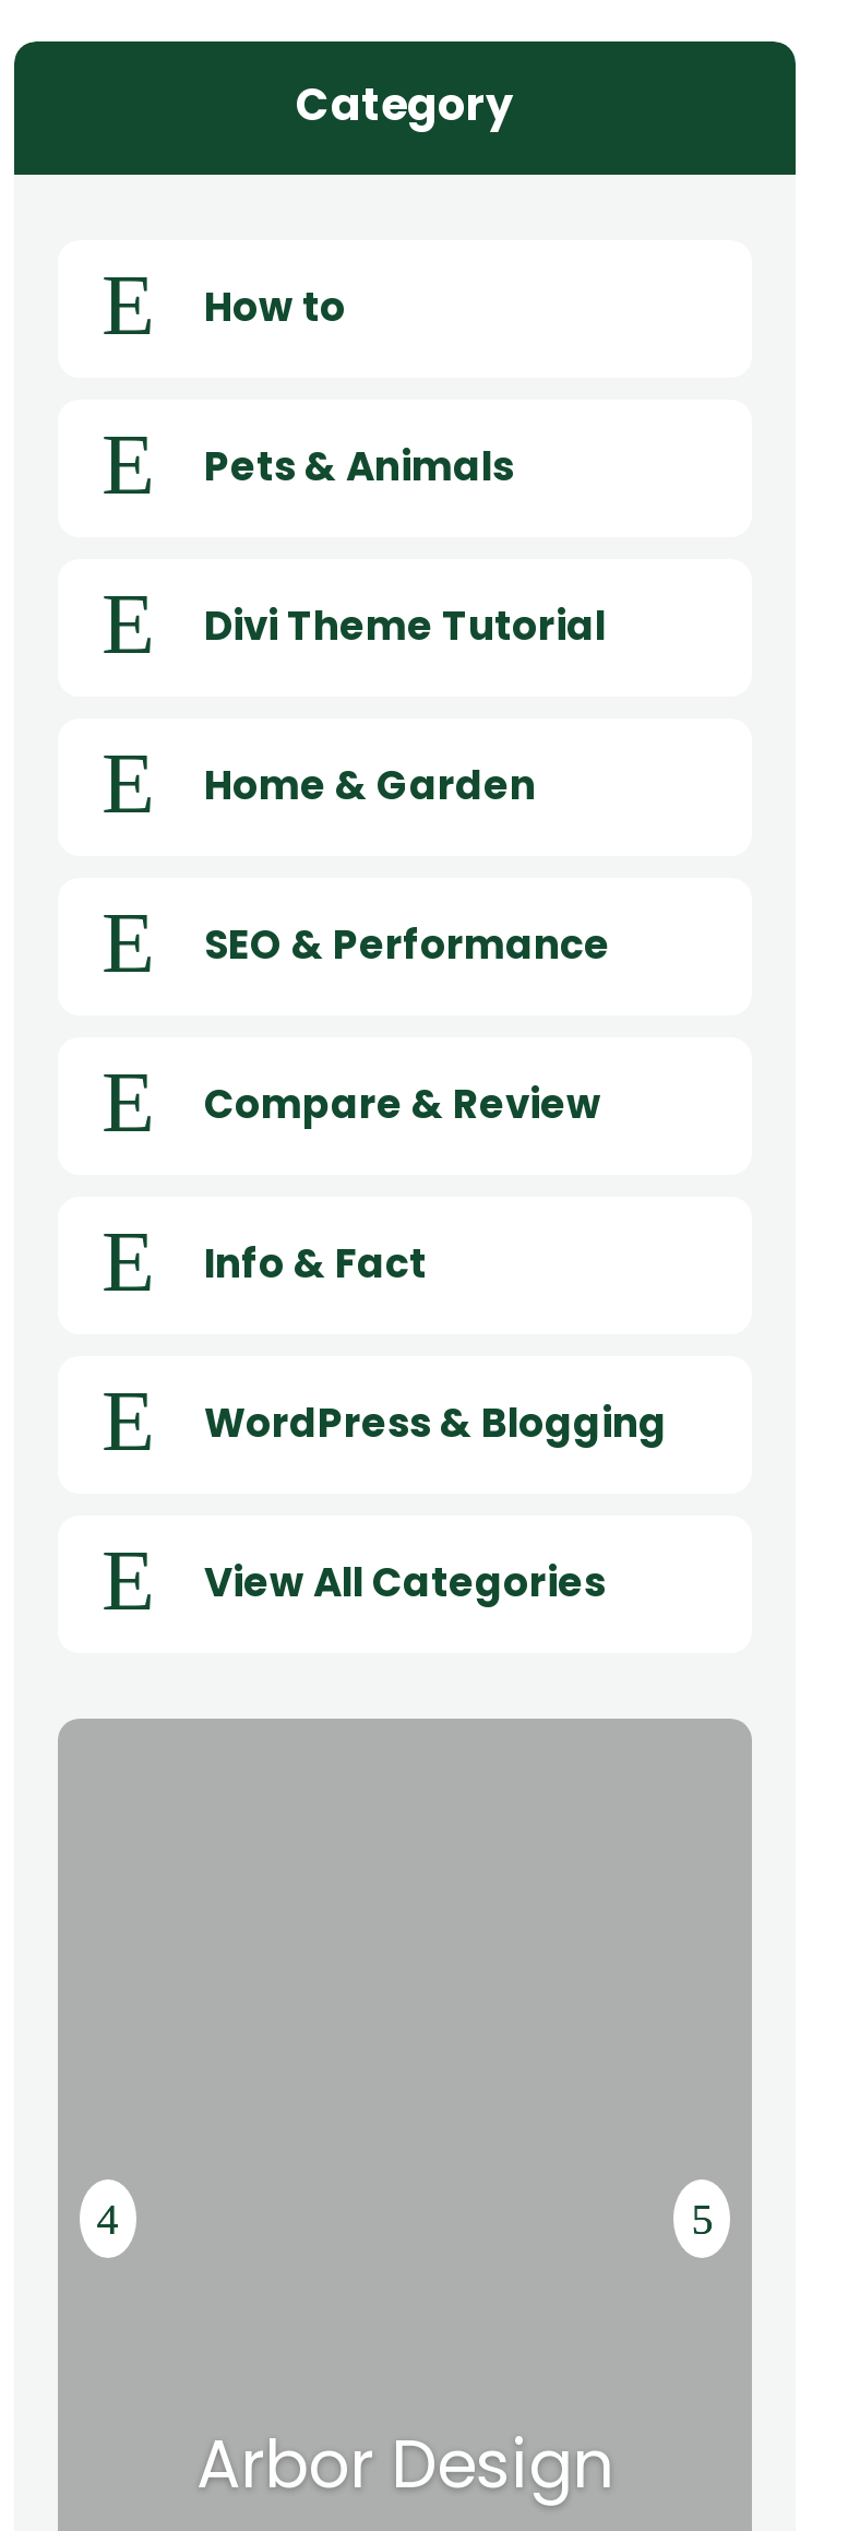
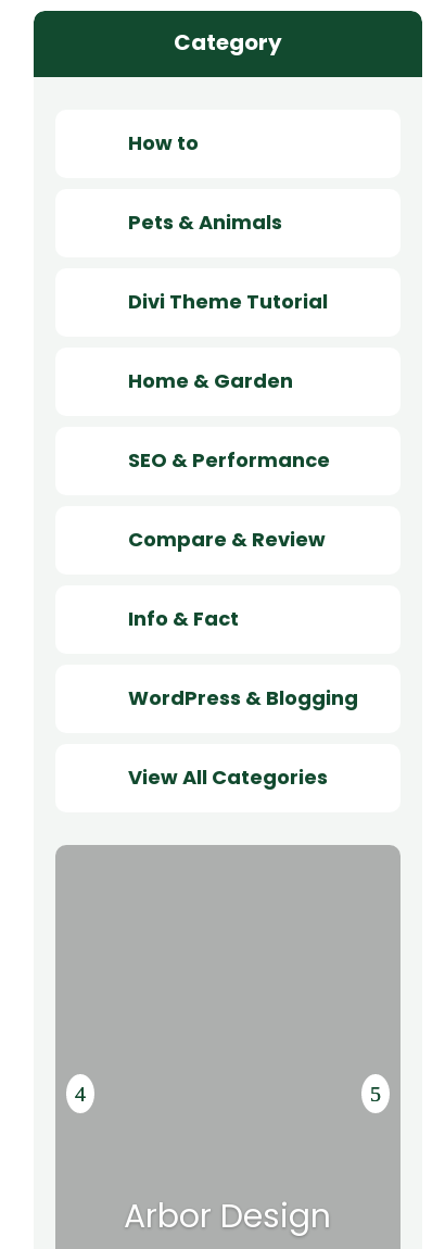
[101,256,154,354] E -> none
[101,415,154,513] E -> none
[101,574,154,673] E -> none
[101,734,154,832] E -> none
[101,893,154,991] E -> none
[101,1053,154,1151] E -> none
[101,1212,154,1310] E -> none
[101,1371,154,1470] E -> none
[101,1531,154,1629] E -> none

